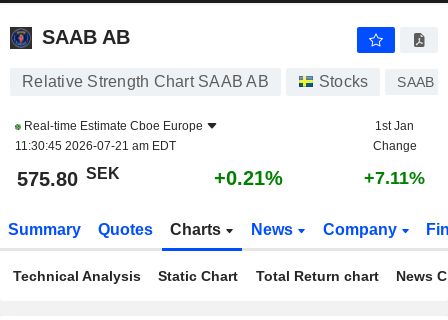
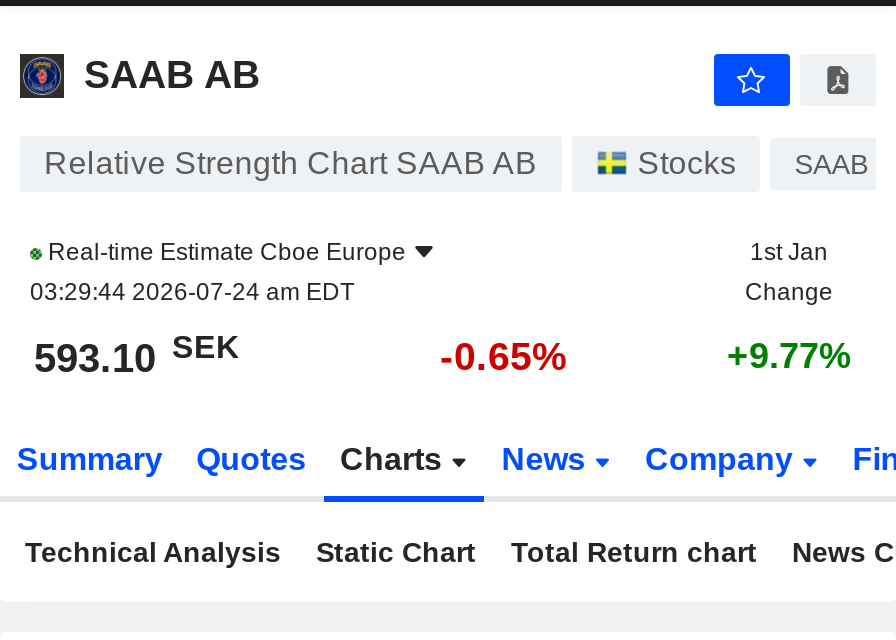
[15,139,176,153] 11:30:45 2026-07-21 am EDT -> [30,278,354,306] 03:29:44 2026-07-24 am EDT
[17,164,120,190] 575.80 SEK -> [34,329,240,380] 593.10 SEK
[214,167,283,189] +0.21% -> [440,334,568,378] -0.65%
[364,168,425,188] +7.11% -> [727,336,851,376] +9.77%

